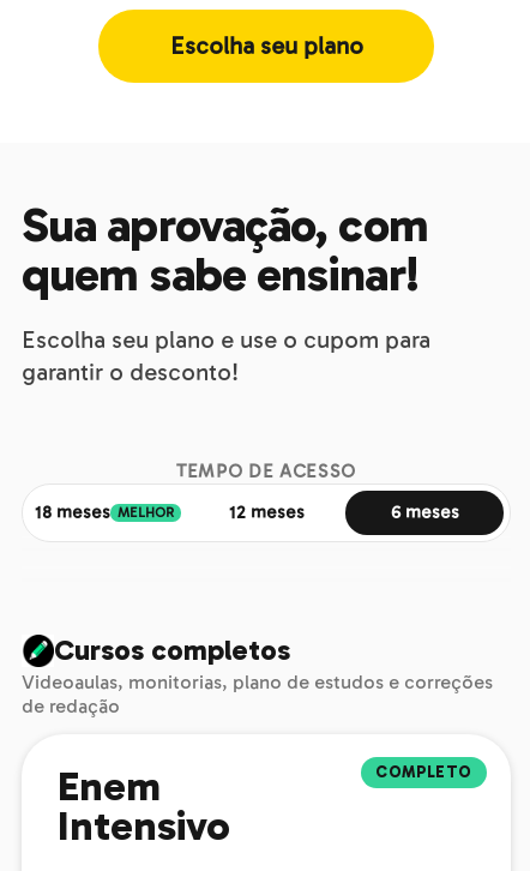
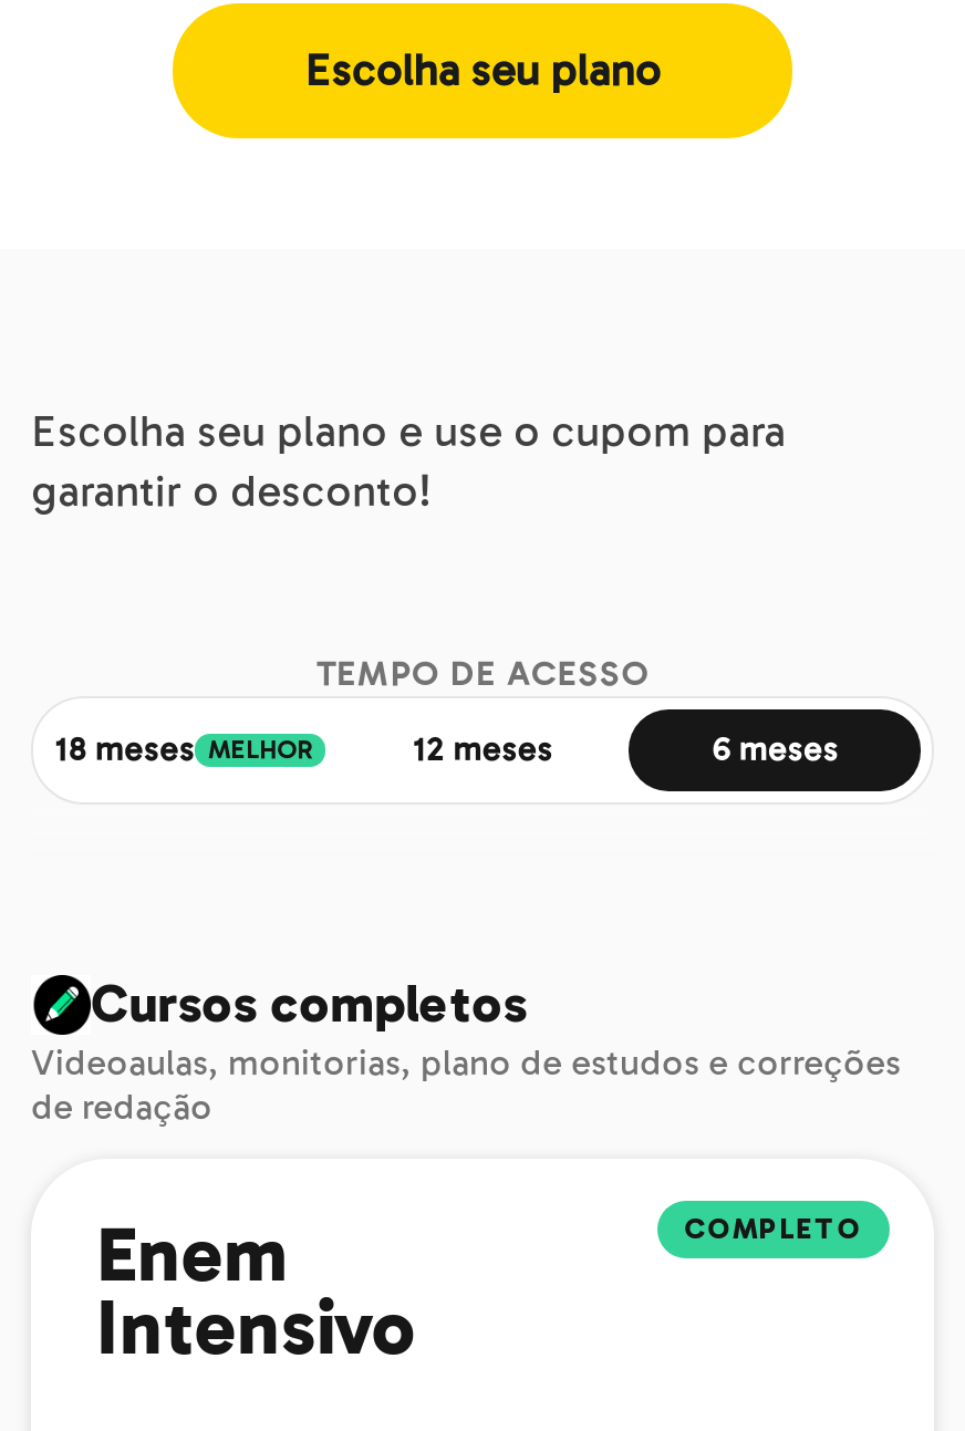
[21,199,428,304] Sua aprovação, com | quem sabe ensinar! -> none

